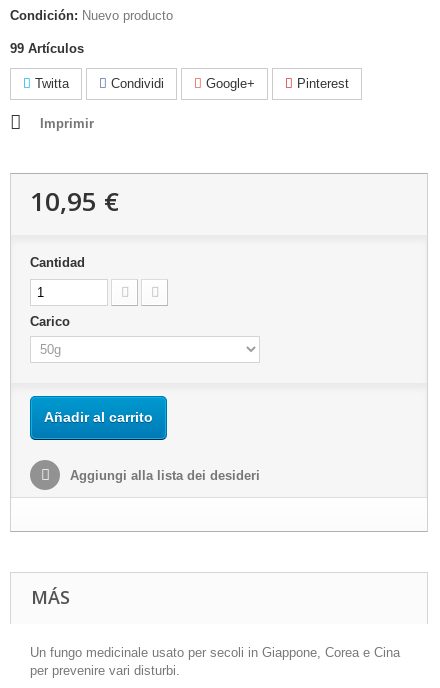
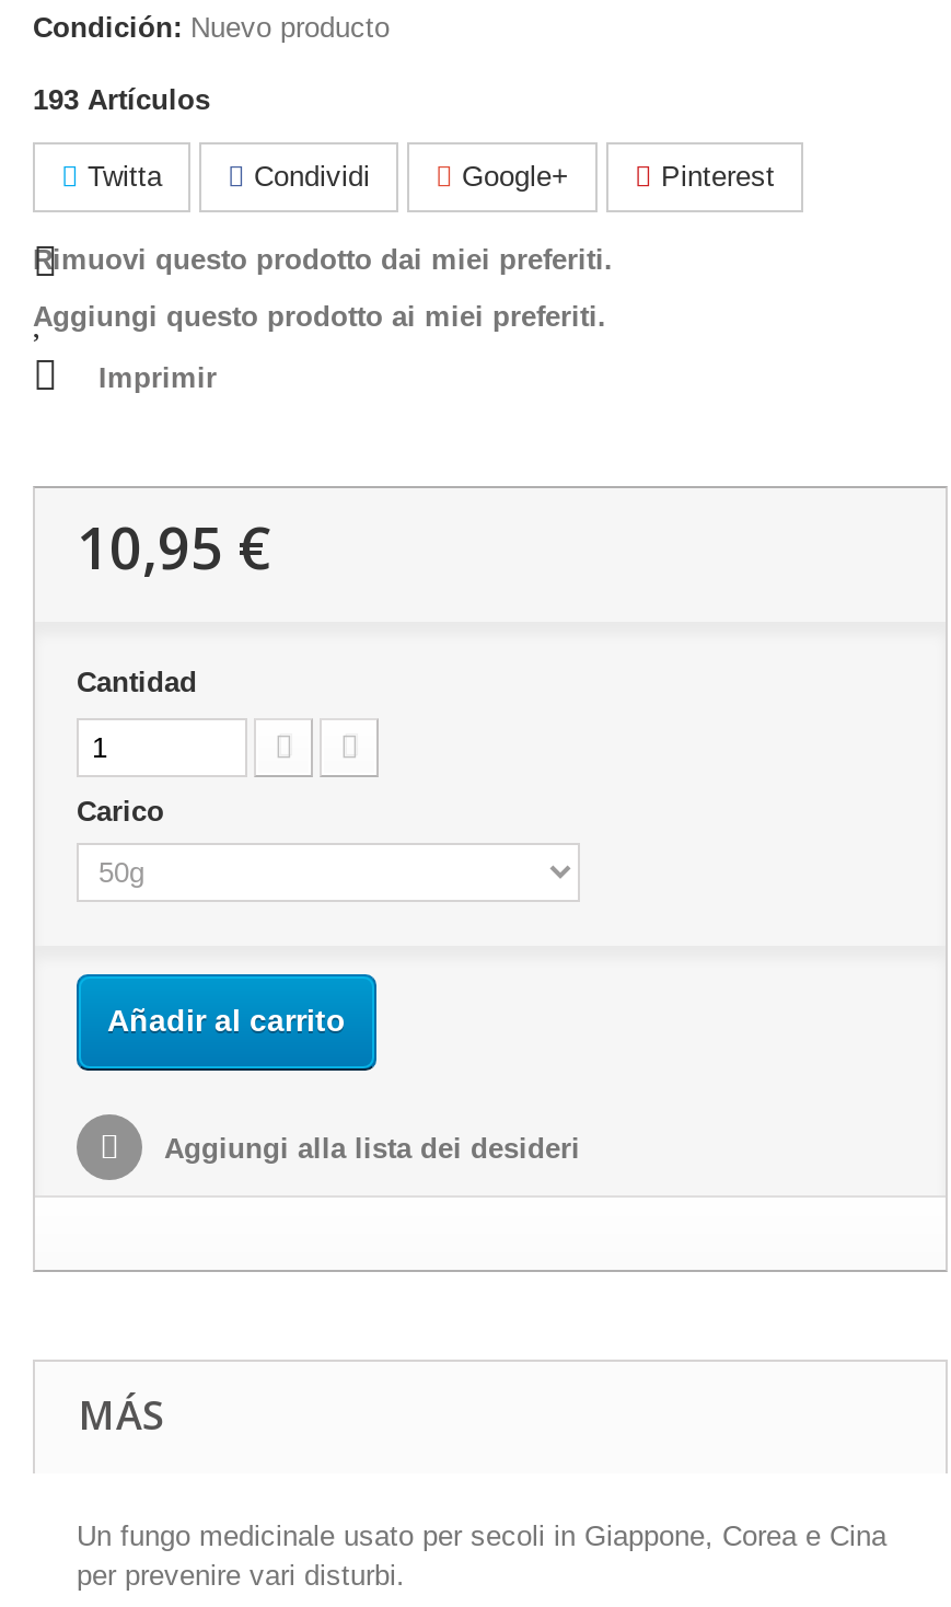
[10,41,84,56] 99 Artículos -> [33,82,210,115] 193 Artículos
none -> [33,242,613,332] Rimuovi questo prodotto dai miei preferiti. | Aggiungi questo prodotto ai miei preferiti.

